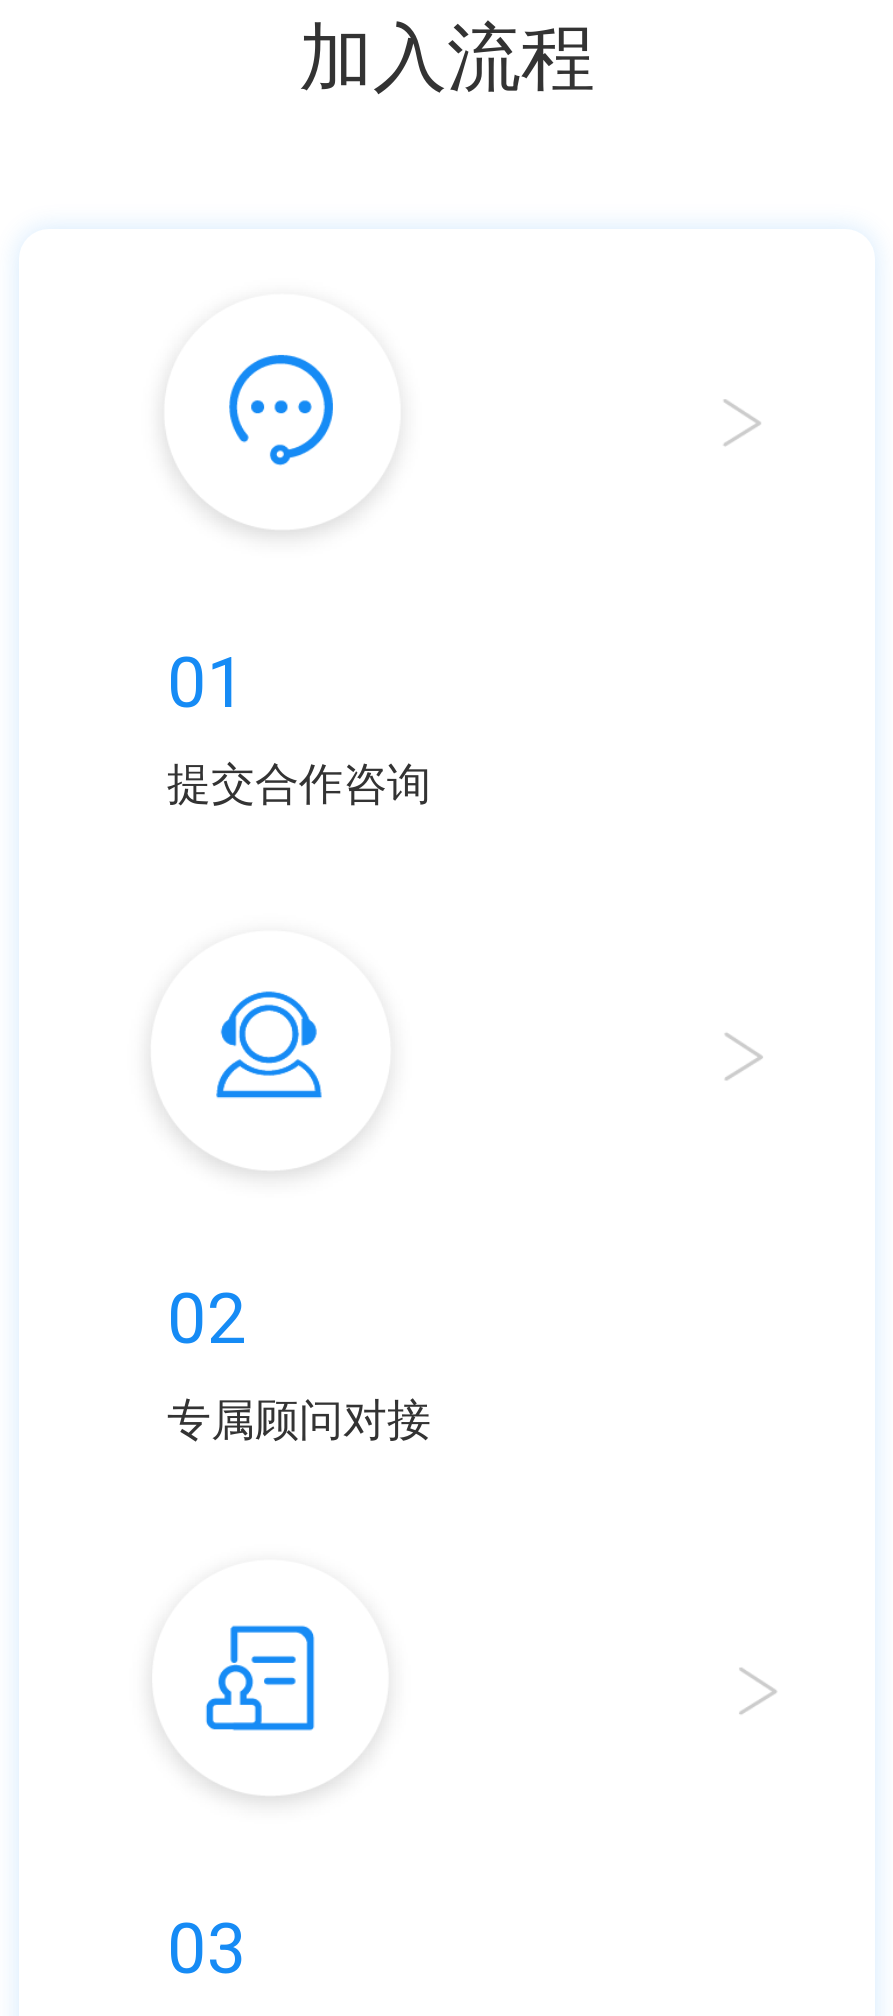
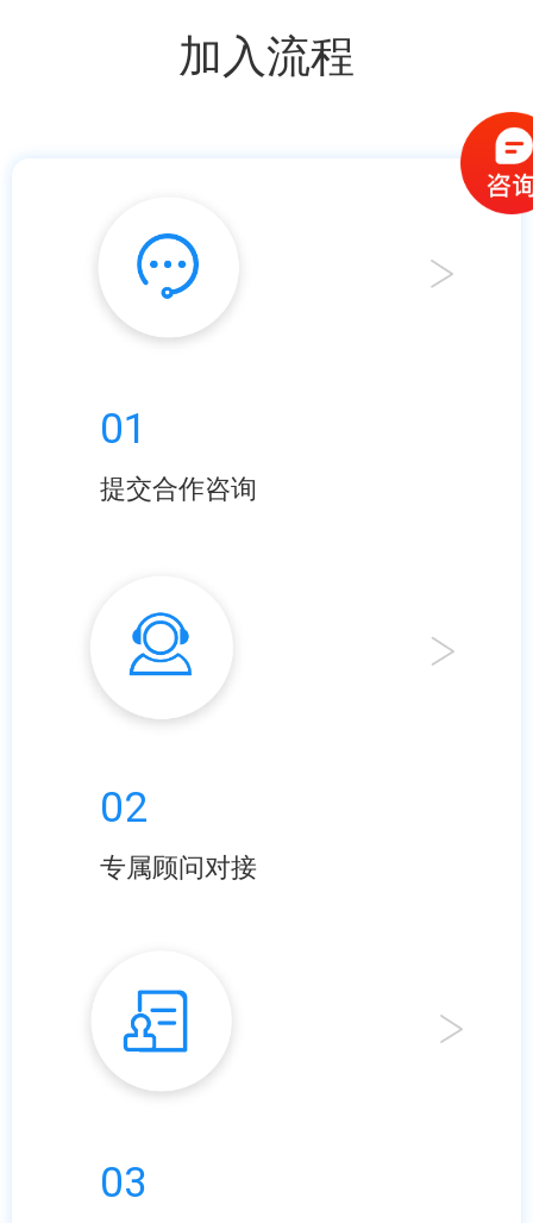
none -> [459,111,529,216] [image]

